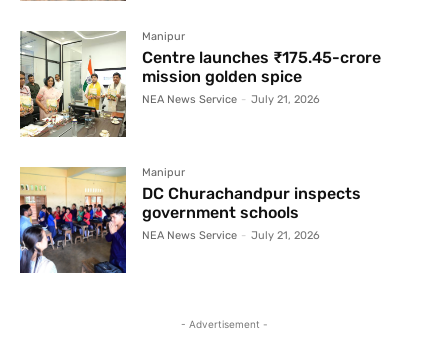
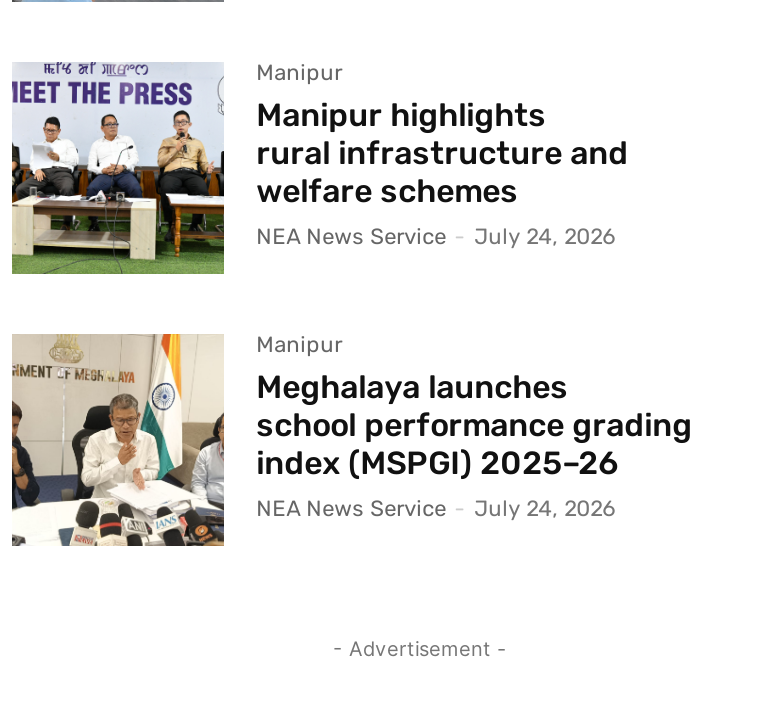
[19,30,381,138] [image] | Centre launches ₹175.45-crore | mission golden spice | NEA News Service - July 21, 2026 -> [10,62,628,276] [image] | Manipur highlights | rural infrastructure and | welfare schemes | NEA News Service - July 24, 2026
[19,167,361,274] [image] | DC Churachandpur inspects | government schools | NEA News Service - July 21, 2026 -> [10,332,692,548] [image] | Meghalaya launches | school performance grading | index (MSPGI) 2025–26 | NEA News Service - July 24, 2026

